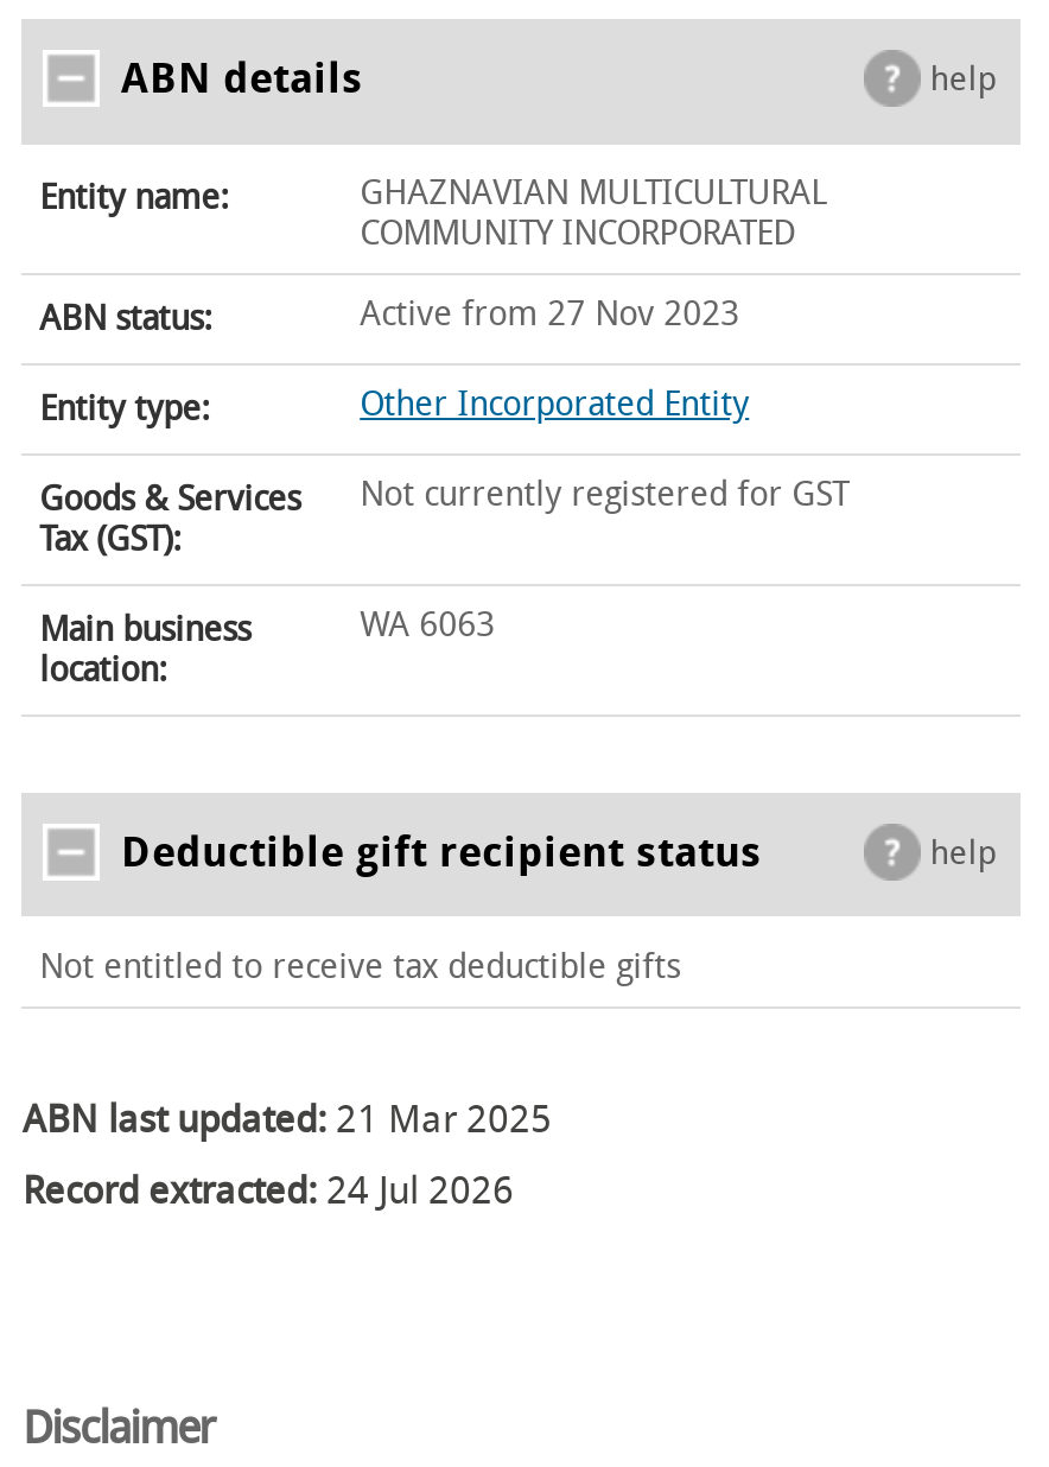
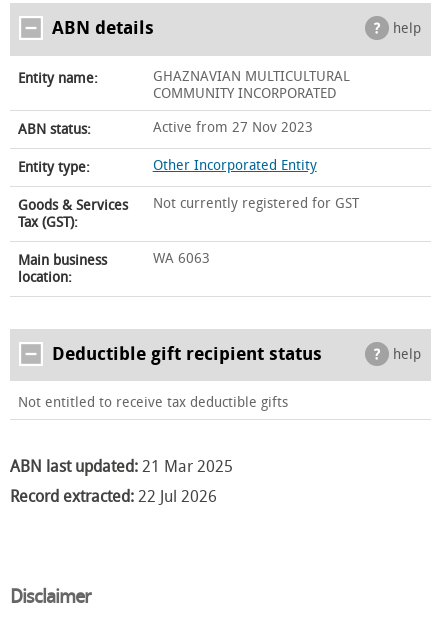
[22,1167,514,1212] Record extracted: 24 Jul 2026 -> [10,487,217,506] Record extracted: 22 Jul 2026

